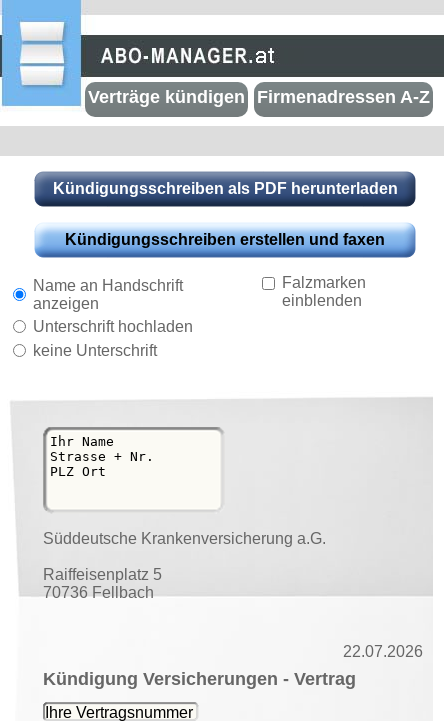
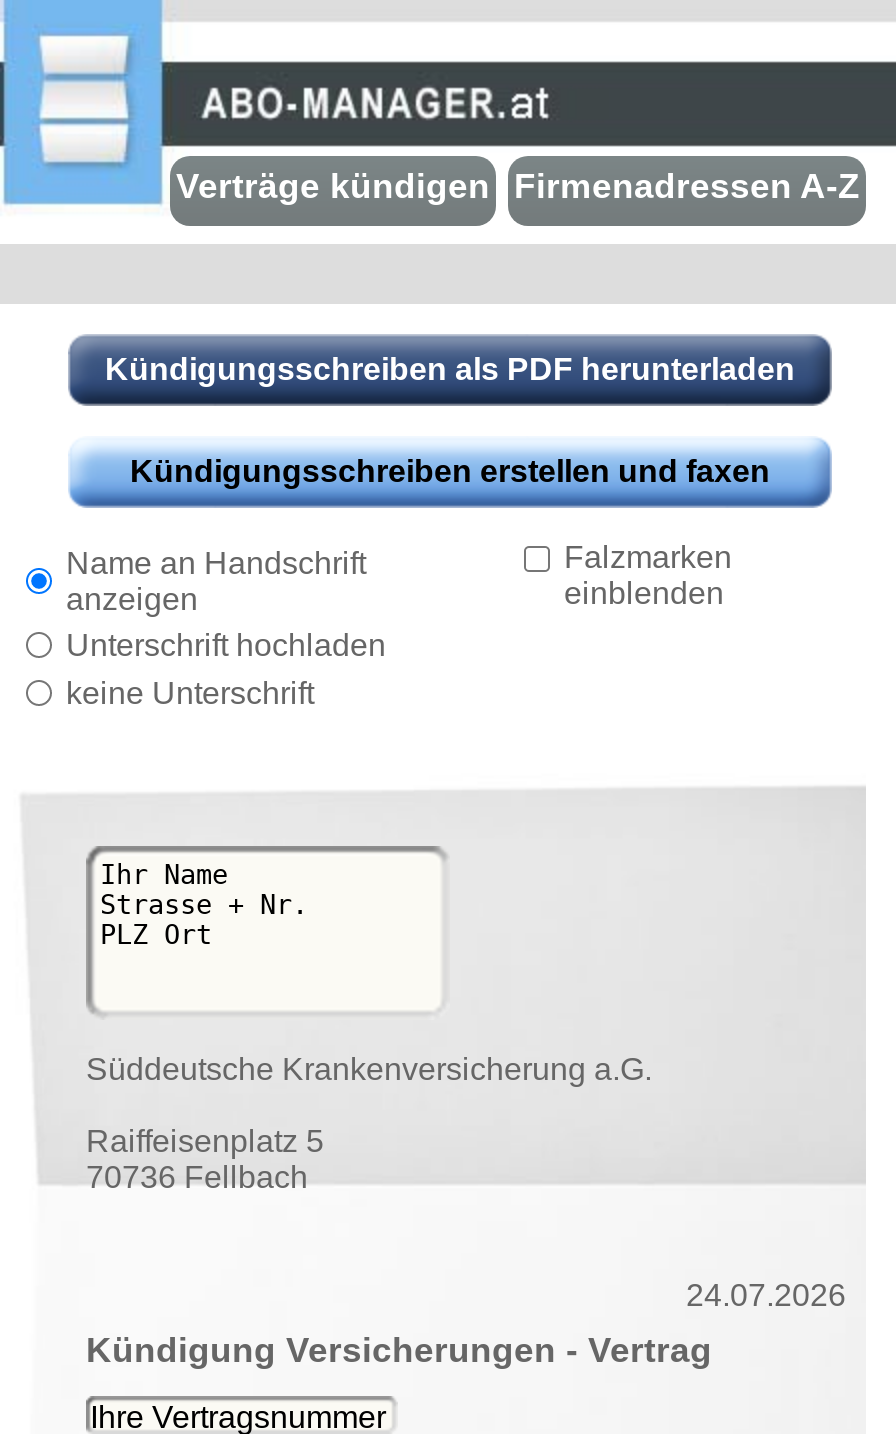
[343,643,423,660] 22.07.2026 -> [686,1278,846,1312] 24.07.2026

